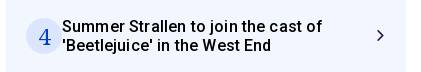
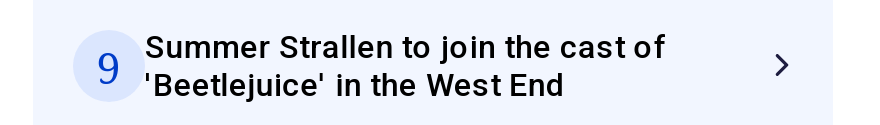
[38,17,324,55] 4 Summer Strallen to join the cast of 'Beetlejuice' in the West End -> [97,27,668,103] 9 Summer Strallen to join the cast of 'Beetlejuice' in the West End

